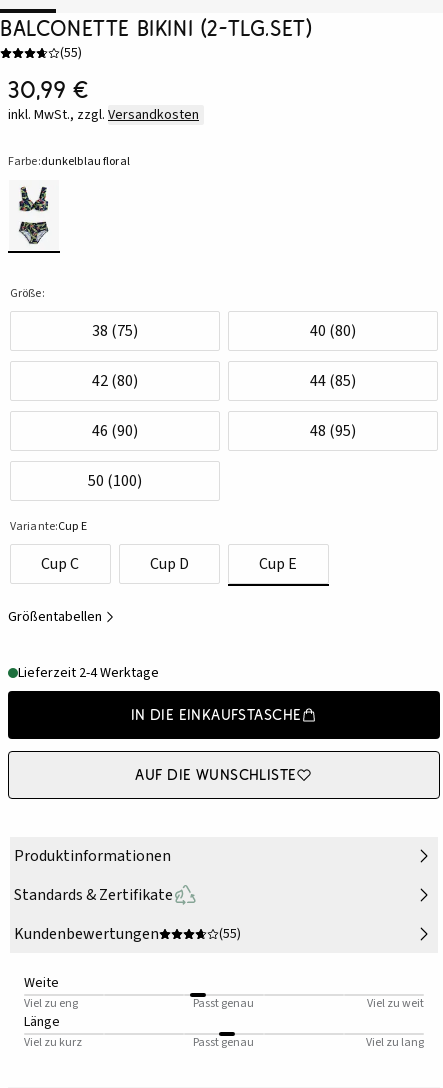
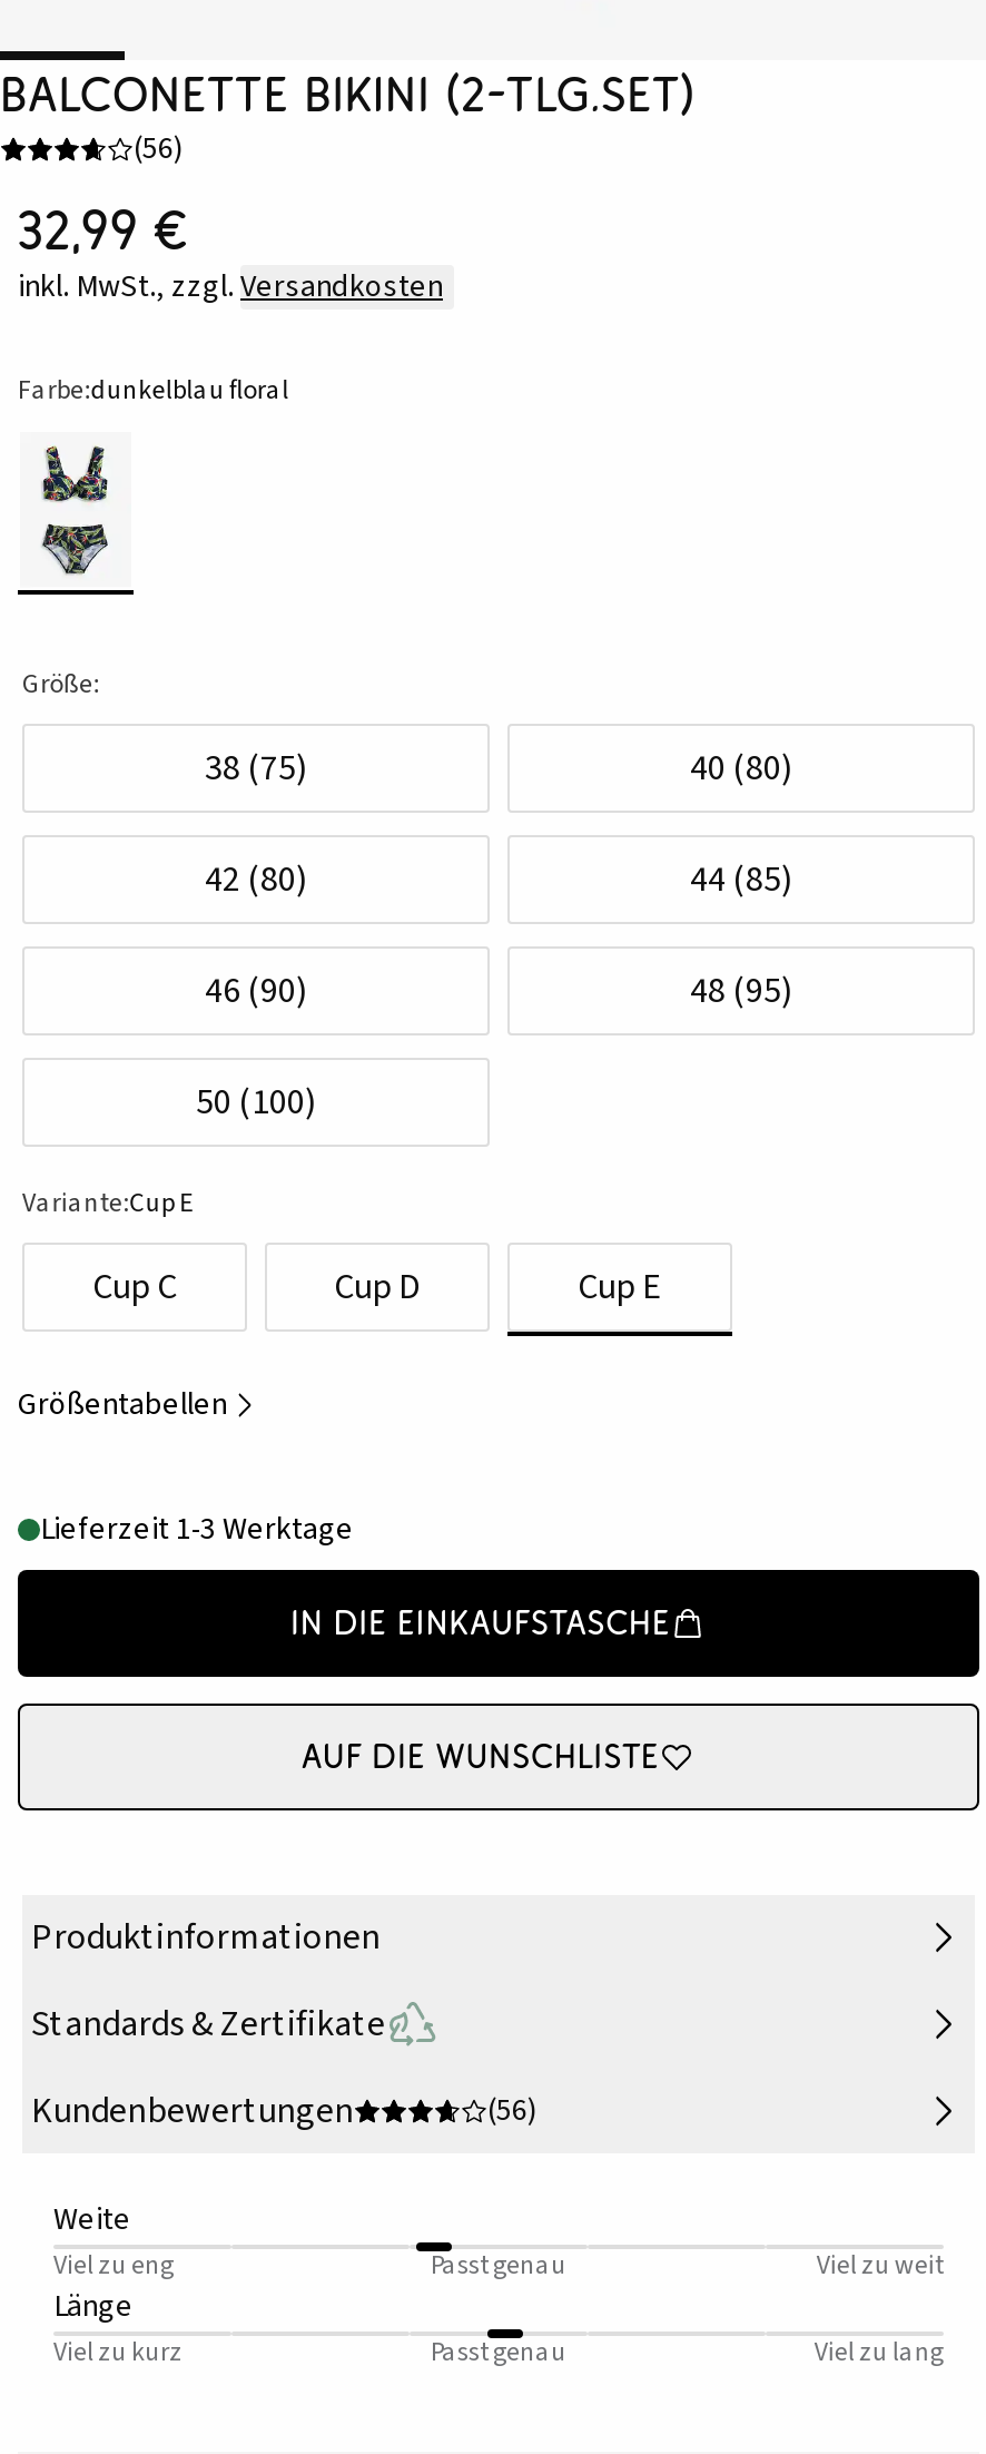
[60,43,82,63] (55) -> [134,127,183,172] (56)
[8,75,88,104] 30,99 € -> [18,199,187,263] 32,99 €
[18,663,159,683] Lieferzeit 2-4 Werktage -> [40,1508,354,1553] Lieferzeit 1-3 Werktage
[219,924,241,944] (55) -> [487,2090,536,2134] (56)

